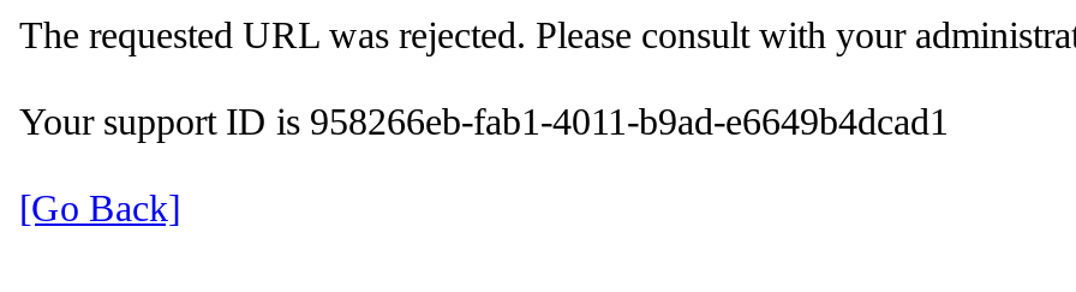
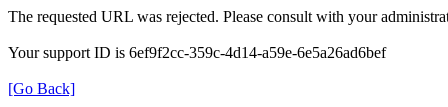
[19,101,949,142] Your support ID is 958266eb-fab1-4011-b9ad-e6649b4dcad1 -> [8,44,386,61] Your support ID is 6ef9f2cc-359c-4d14-a59e-6e5a26ad6bef

